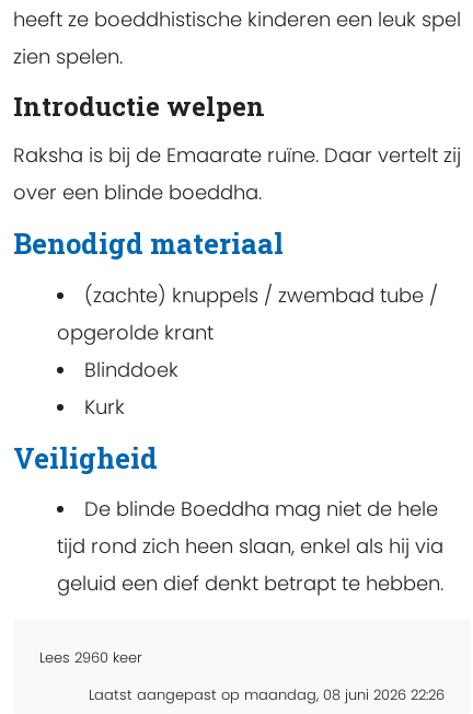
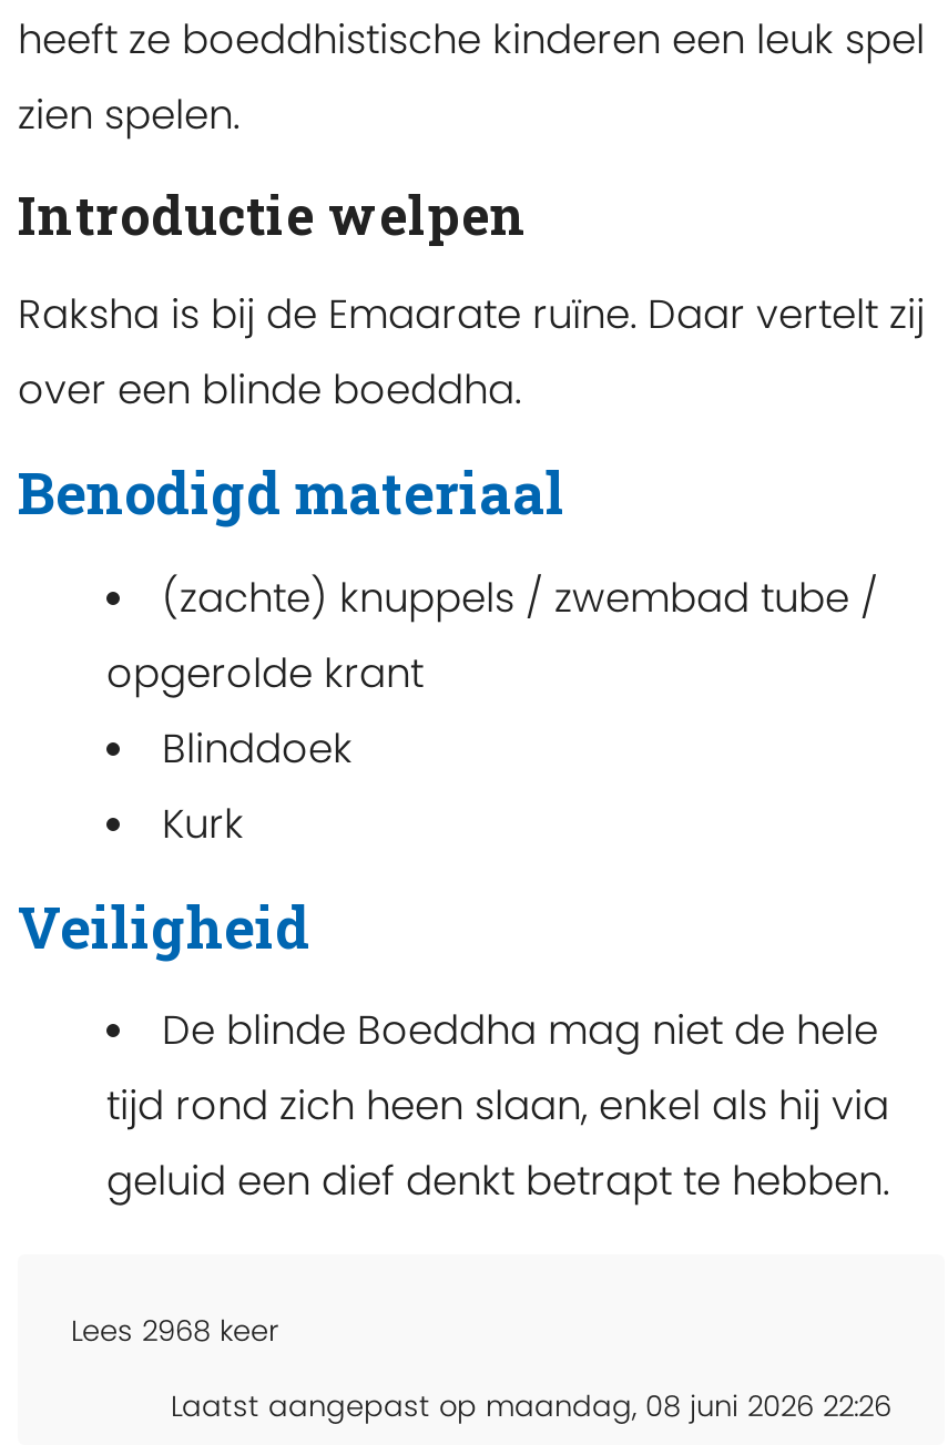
[39,647,142,668] Lees 2960 keer -> [71,1310,279,1352] Lees 2968 keer

